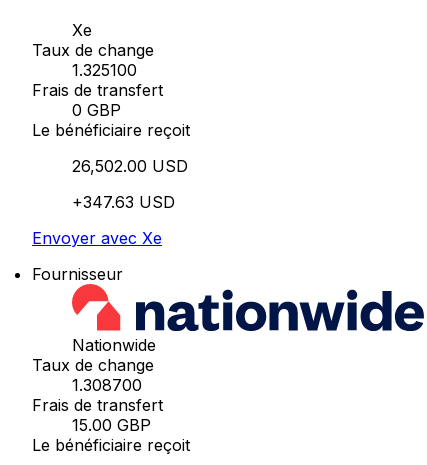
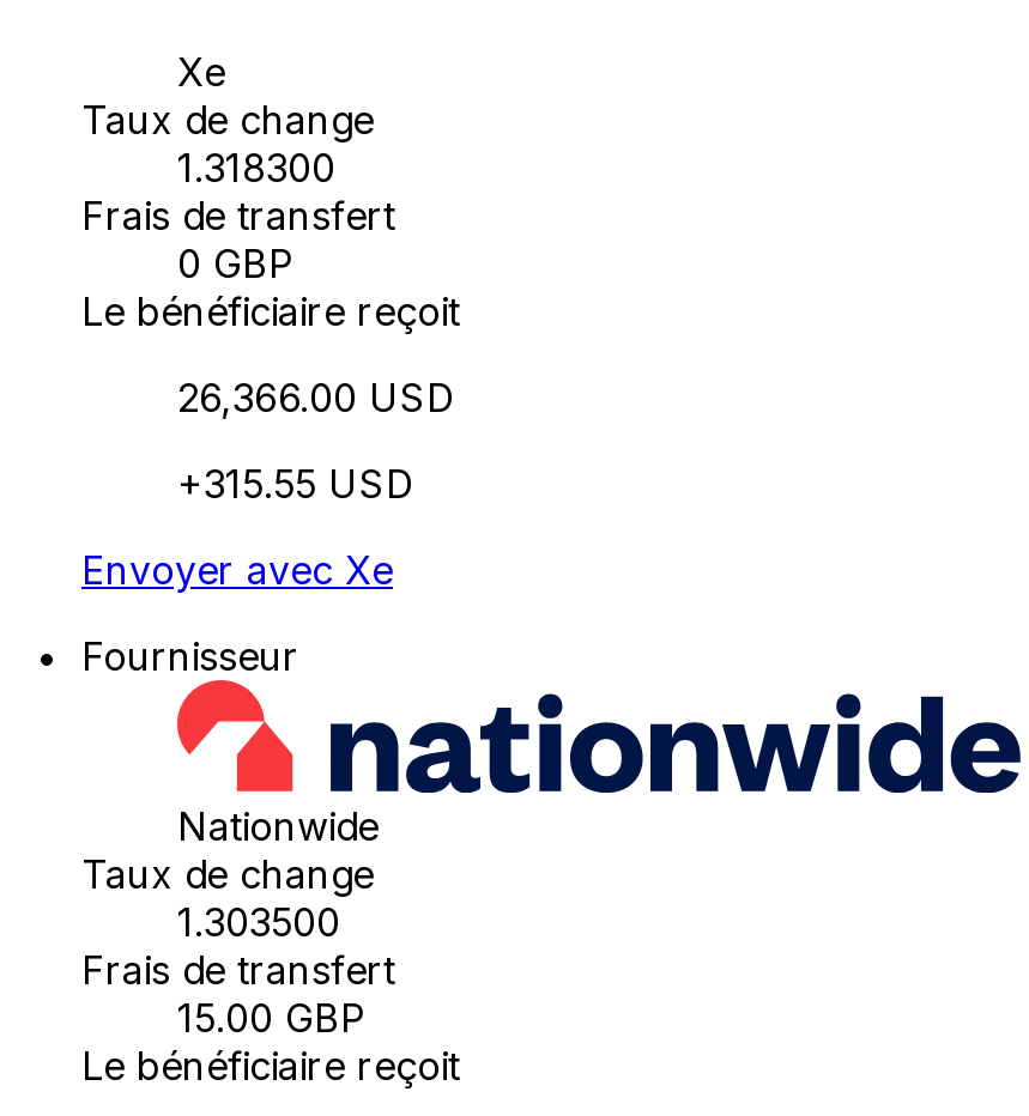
[72,60,137,80] 1.325100 -> [177,144,335,192] 1.318300
[72,156,188,176] 26,502.00 USD -> [177,374,455,422] 26,366.00 USD
[72,192,175,212] +347.63 USD -> [177,460,414,508] +315.55 USD
[72,375,142,395] 1.308700 -> [177,898,340,946] 1.303500

